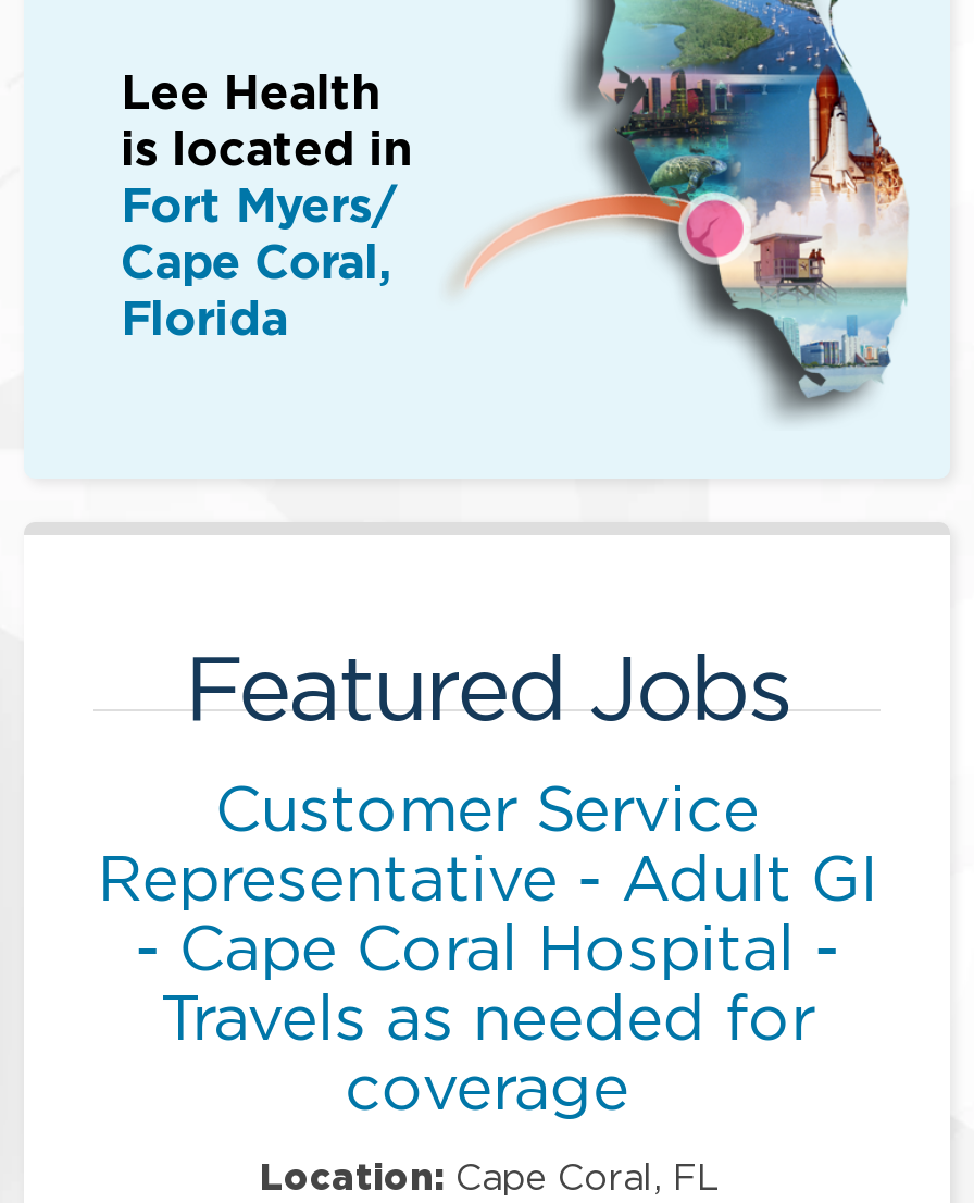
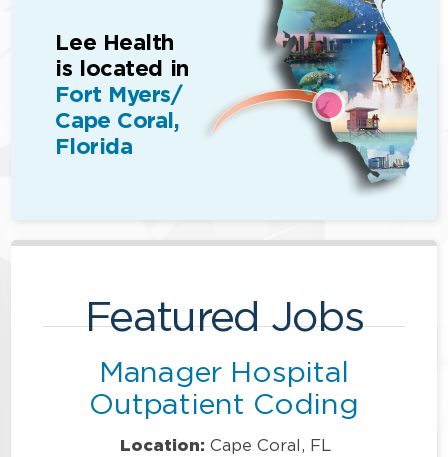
[97,774,877,1120] Customer Service | Representative - Adult GI | - Cape Coral Hospital - | Travels as needed for | coverage -> [89,356,358,419] Manager Hospital | Outpatient Coding

